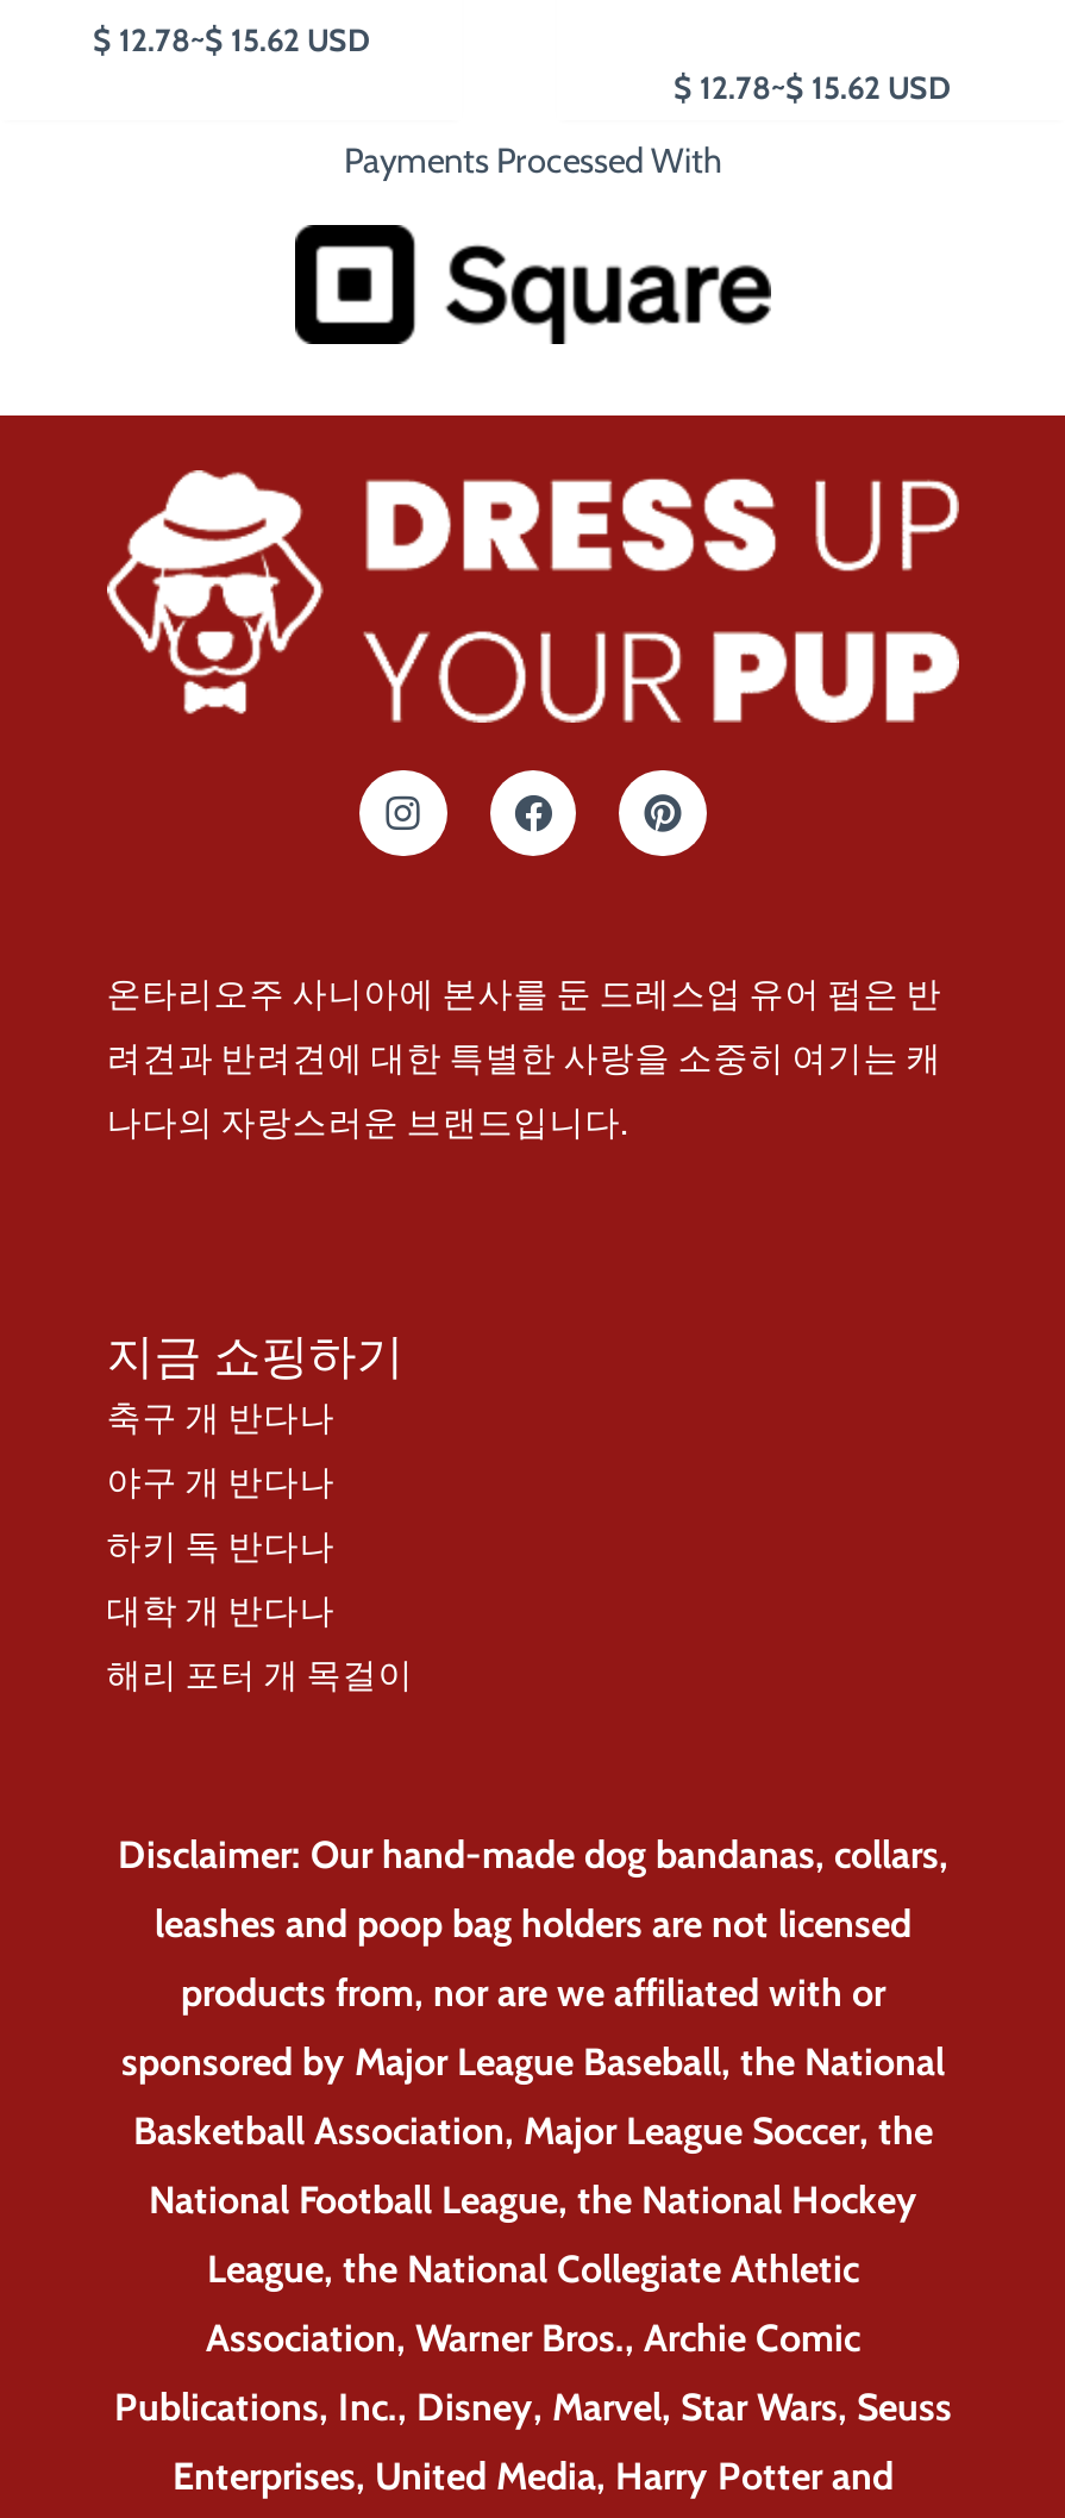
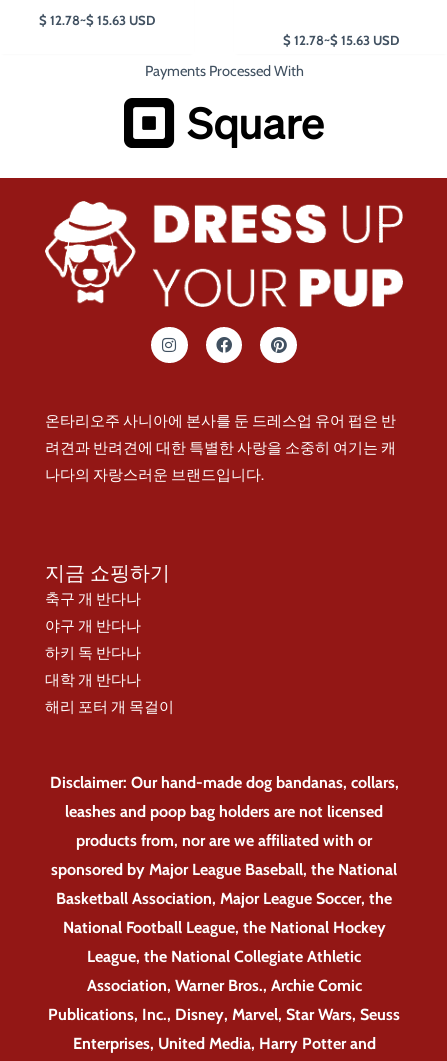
[93,21,369,59] $12.78~$15.62 USD -> [39,12,155,28] $12.78~$15.63 USD
[674,68,950,106] $12.78~$15.62 USD -> [283,32,399,48] $12.78~$15.63 USD

